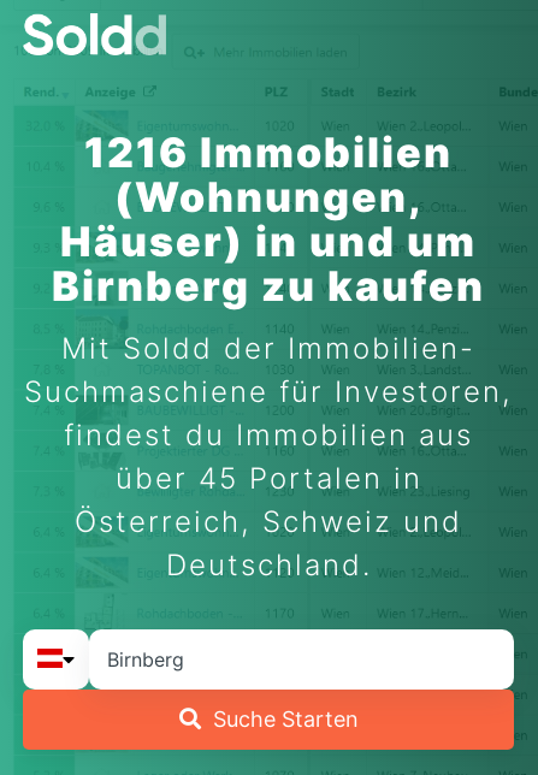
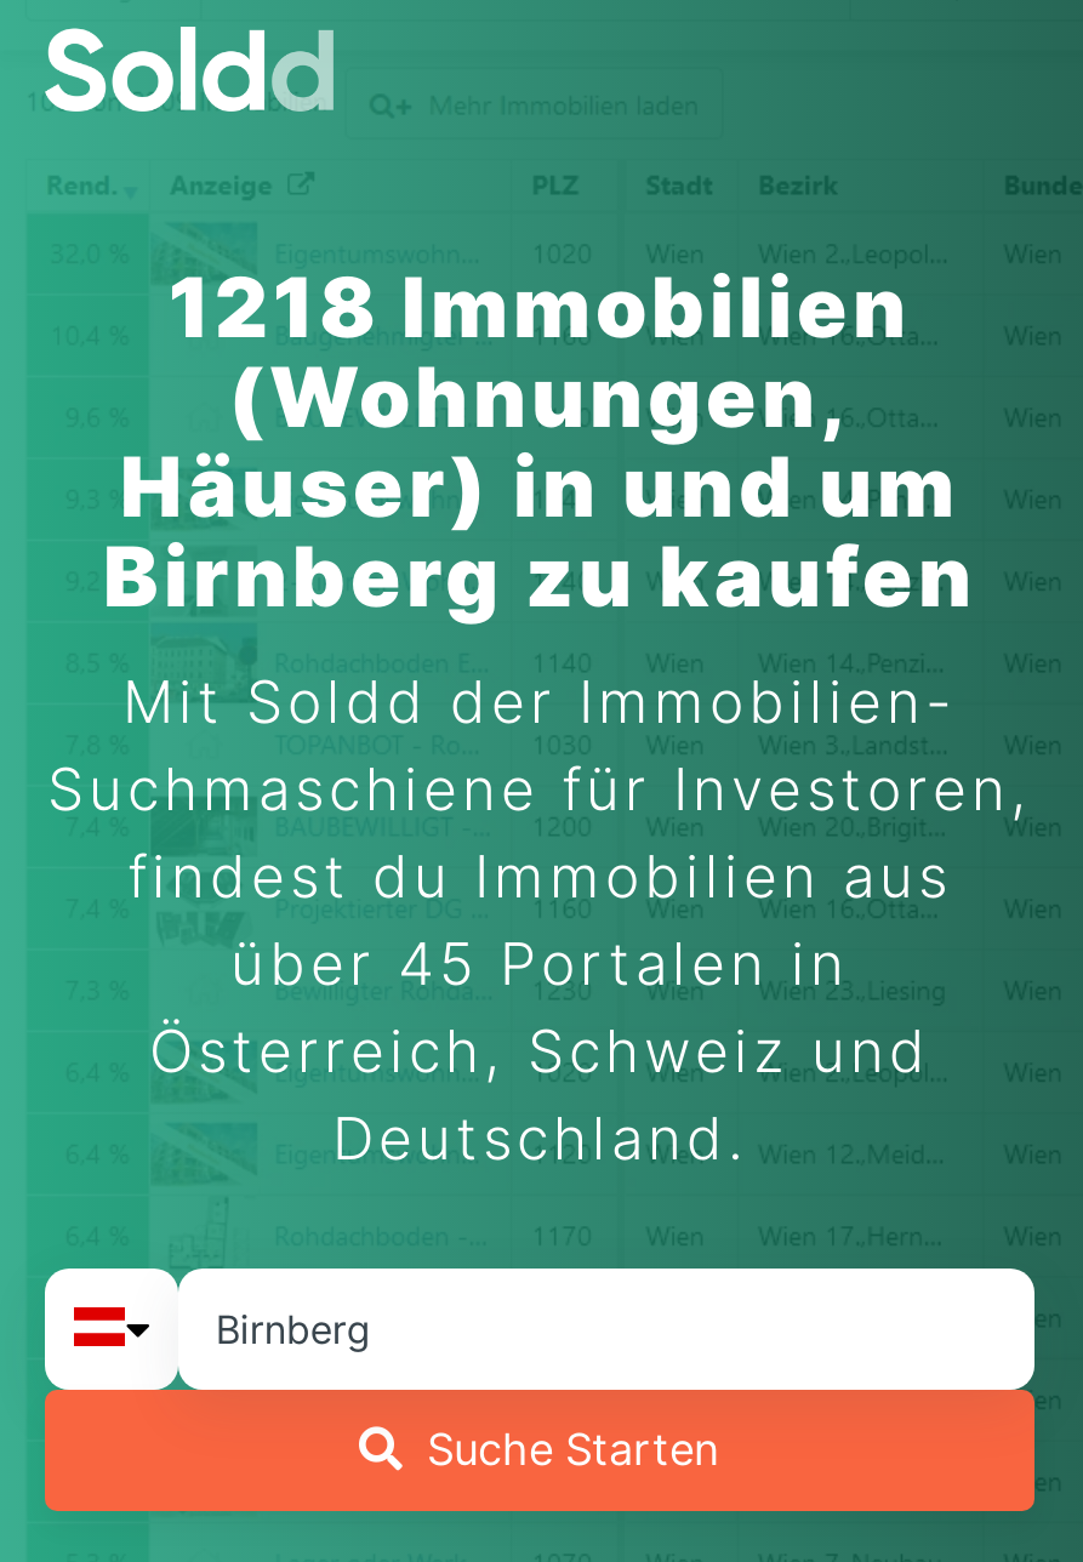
[84,128,453,177] 1216 Immobilien -> [169,257,911,357] 1218 Immobilien

